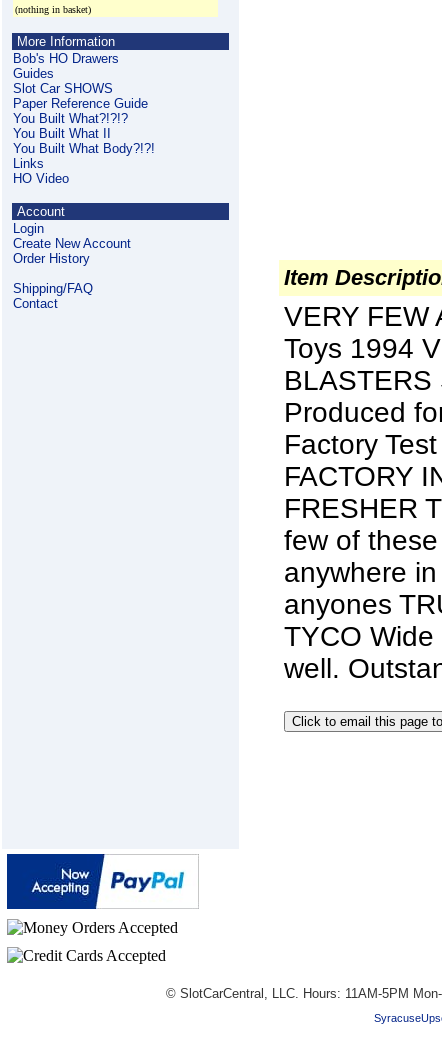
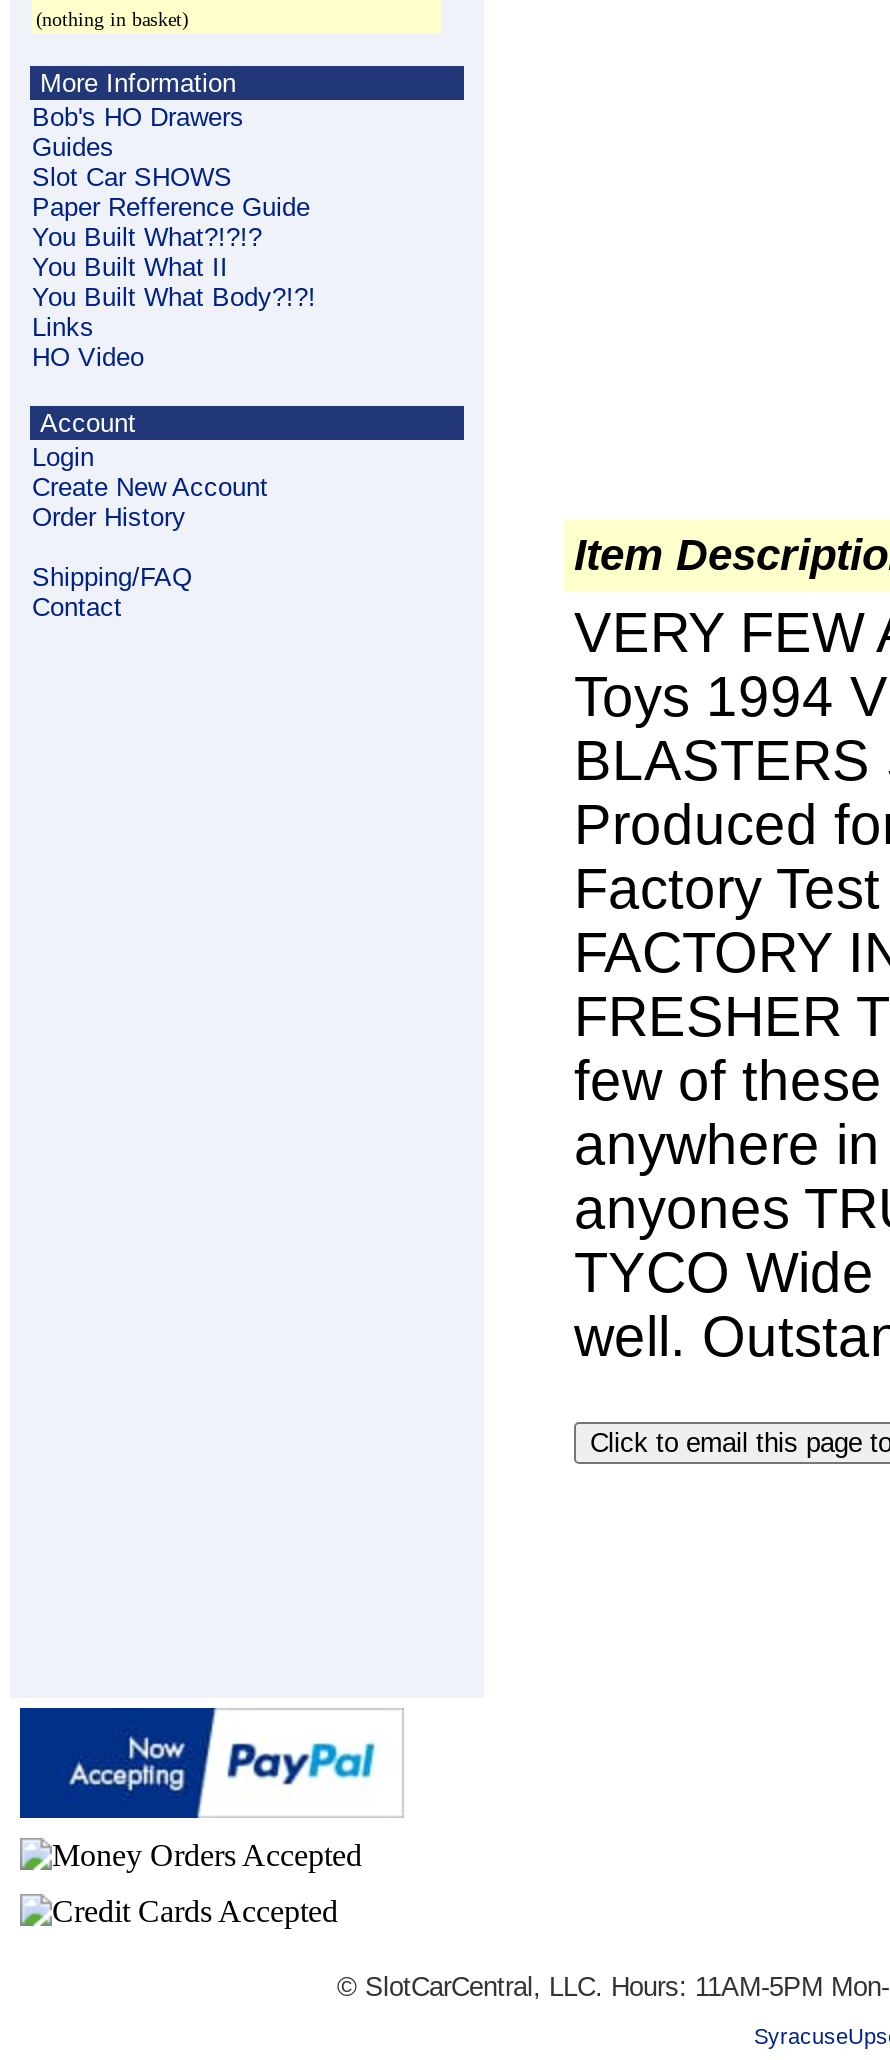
[13,96,148,111] Paper Reference Guide -> [32,192,310,222] Paper Refference Guide

